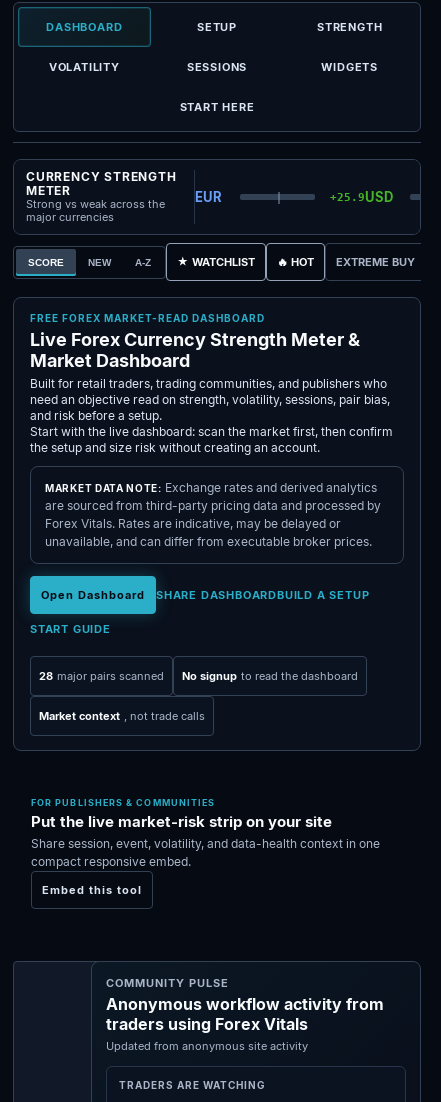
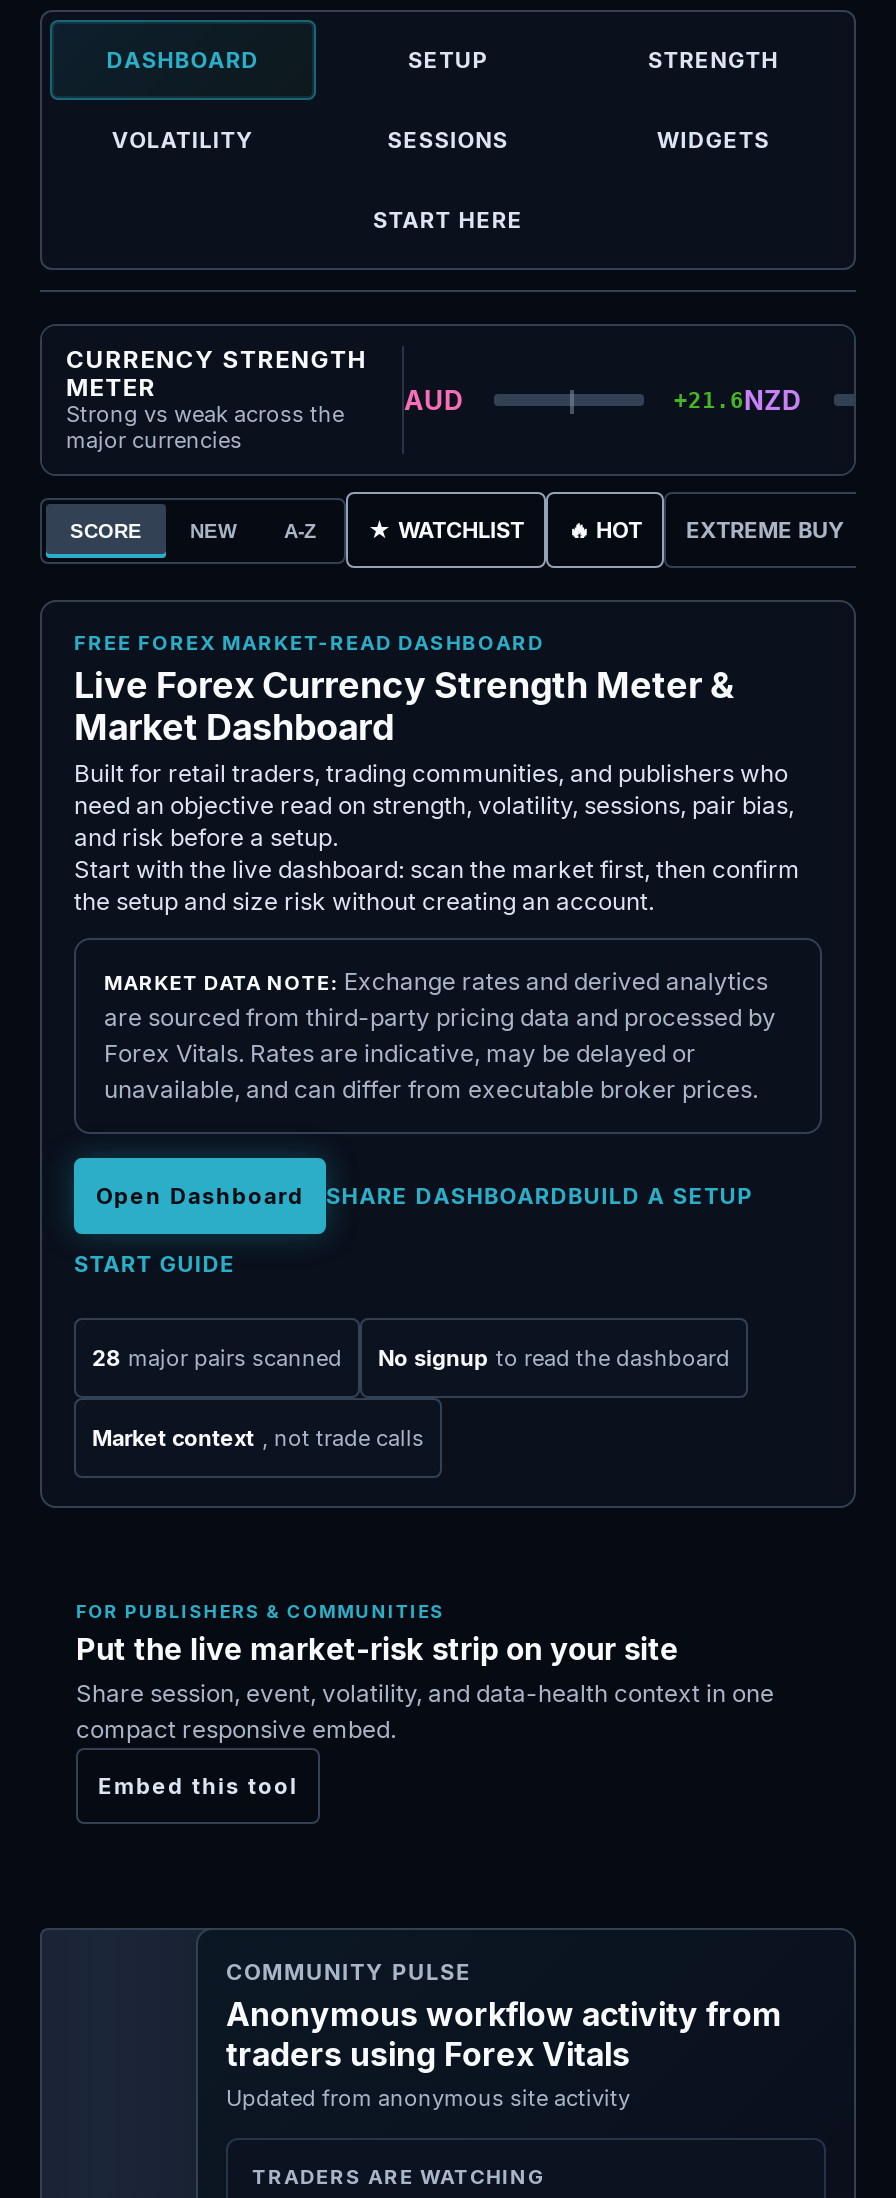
[195,189,393,205] EUR | +25.9USD -> [404,384,800,416] AUD | +21.6NZD

